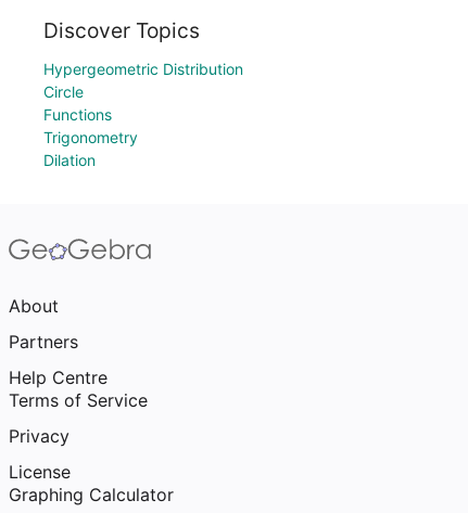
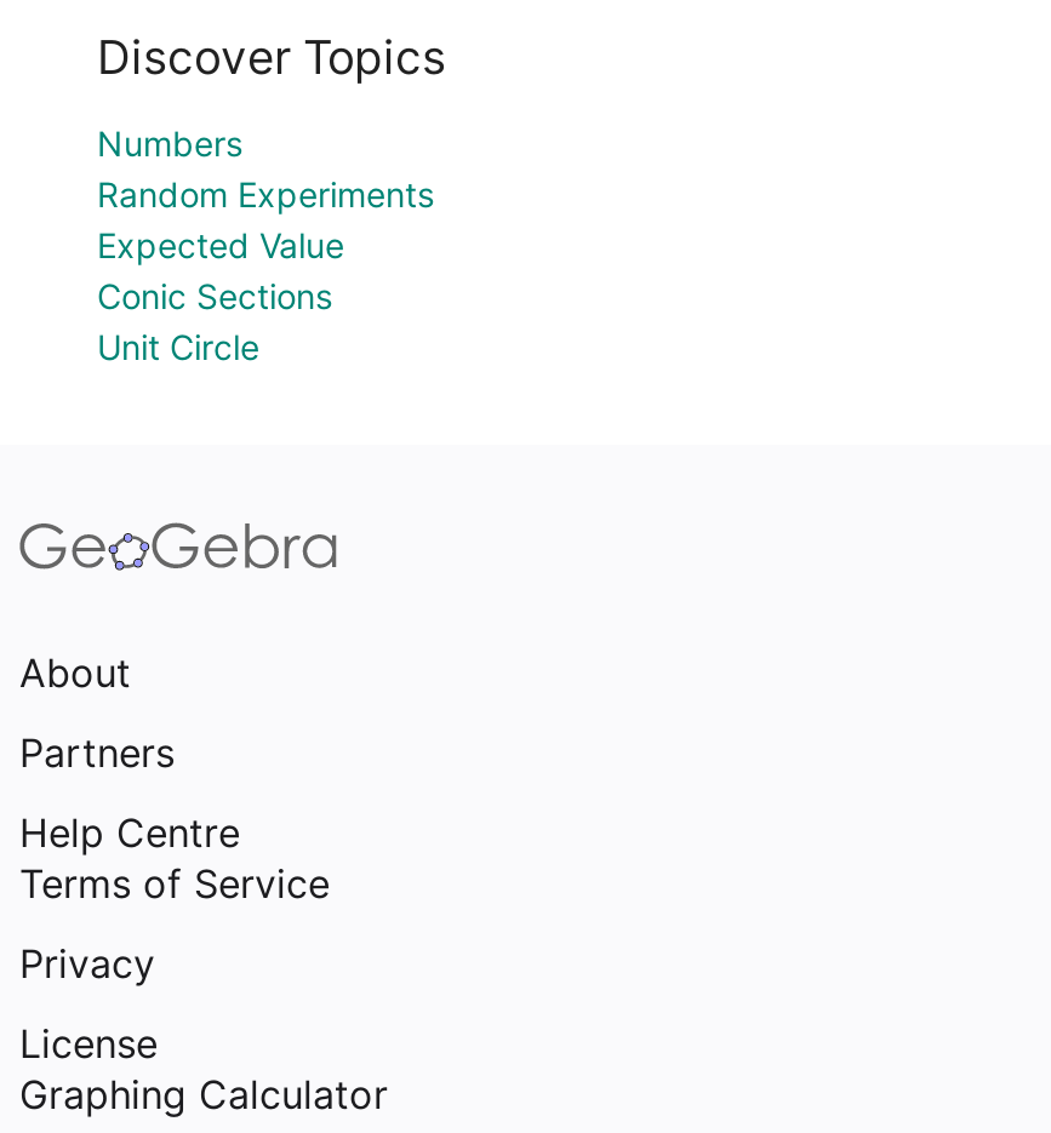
[43,60,243,169] Hypergeometric Distribution | Circle | Functions | Trigonometry | Dilation -> [97,122,434,367] Numbers | Random Experiments | Expected Value | Conic Sections | Unit Circle

